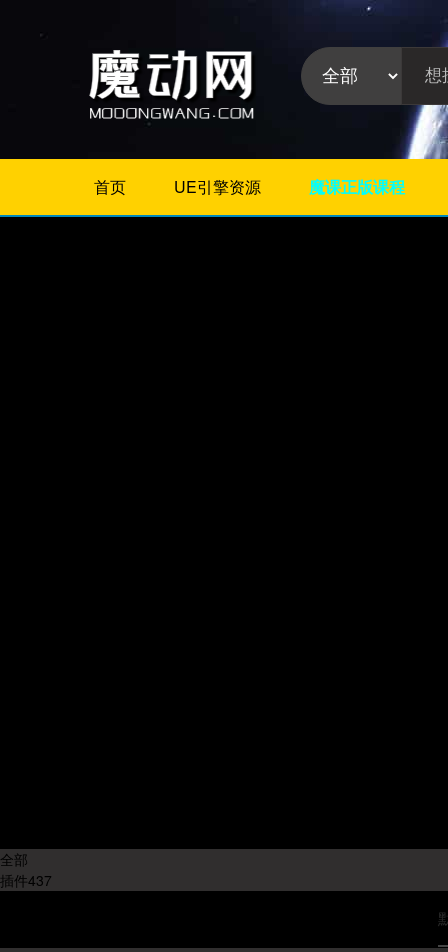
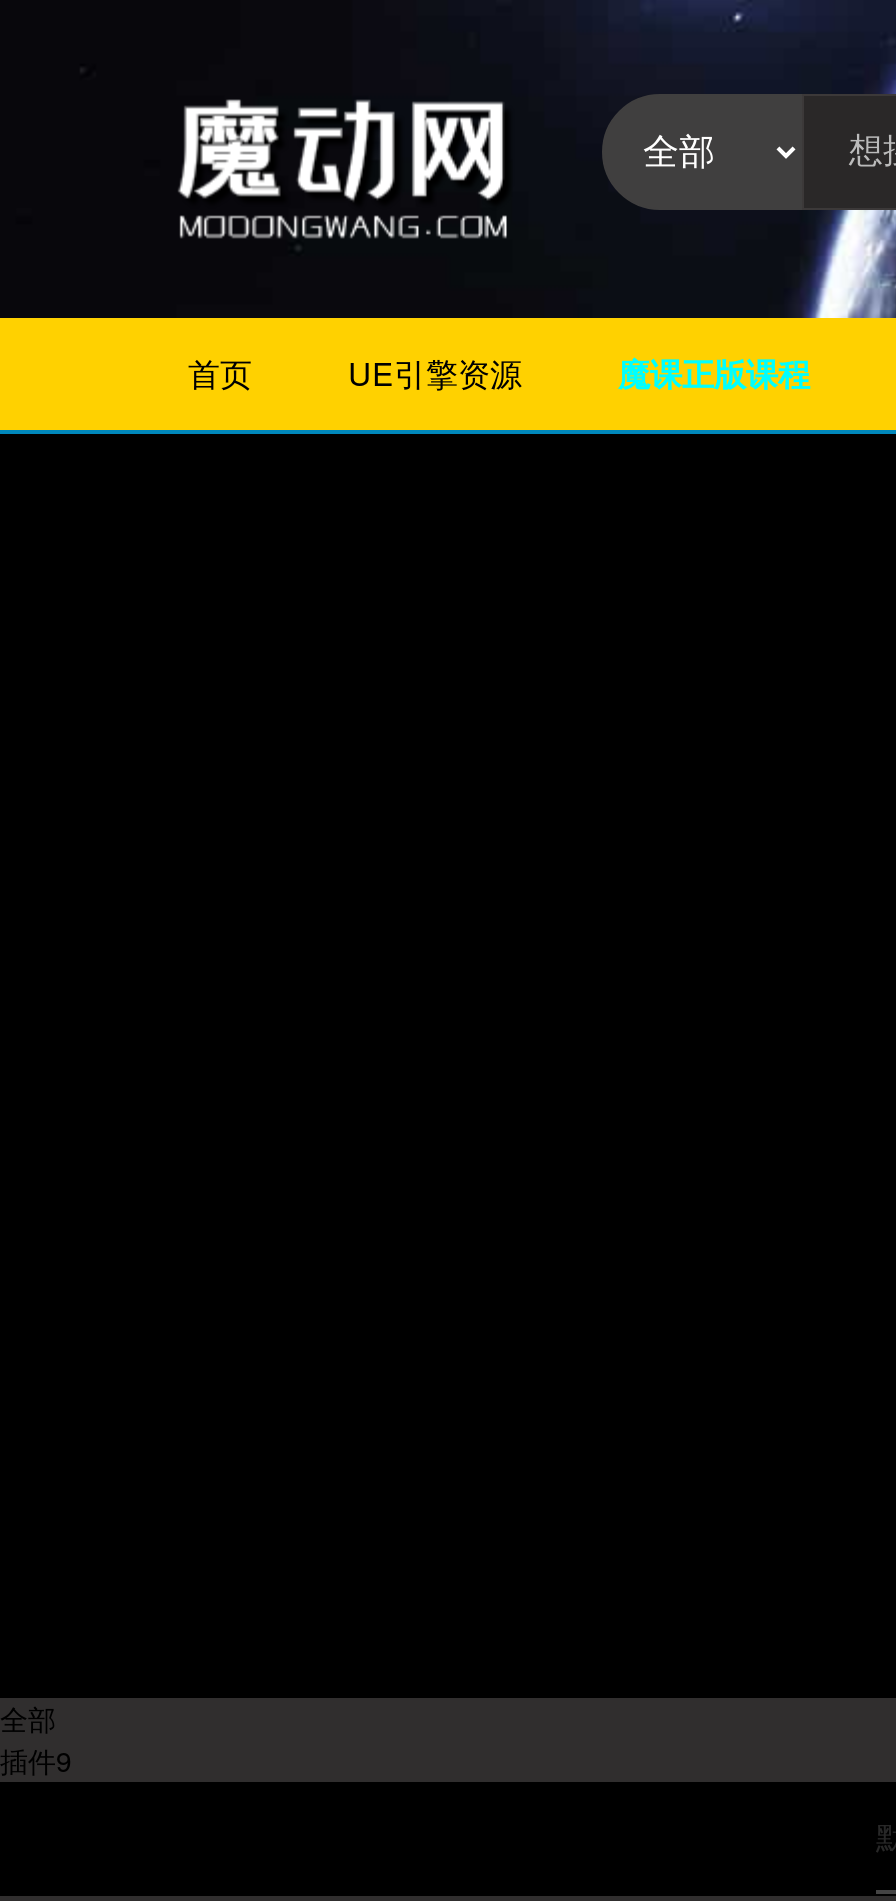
[0,870,52,890] 插件437 -> [0,1740,72,1780] 插件9

